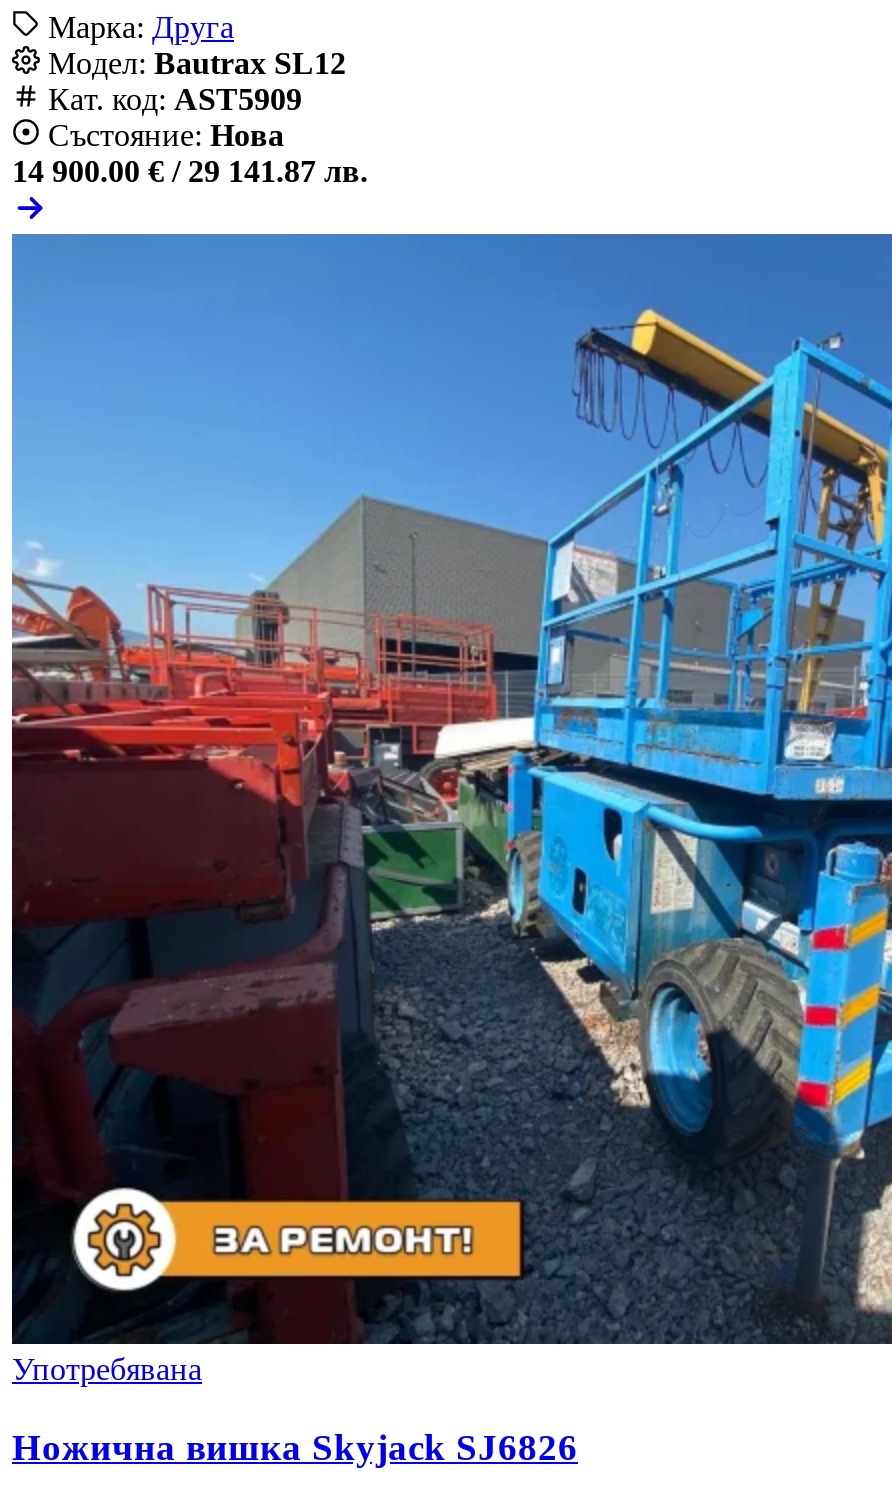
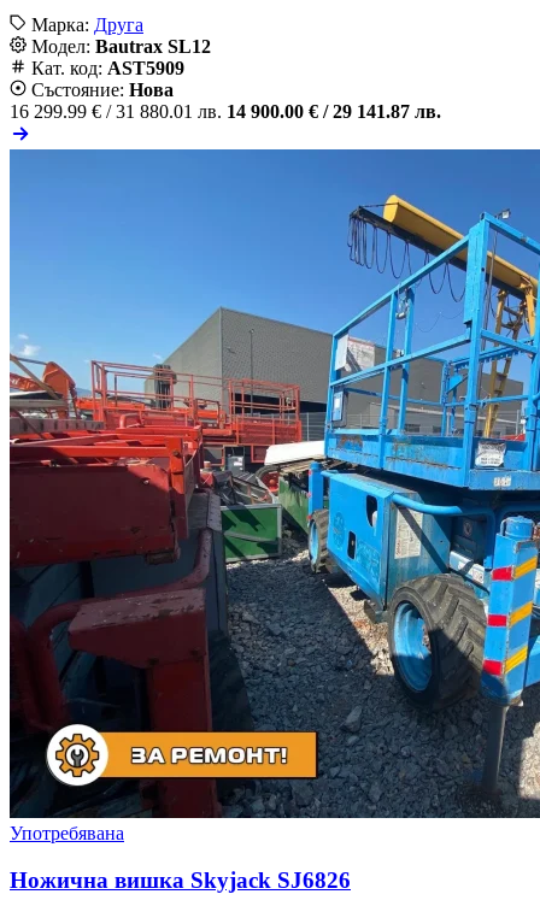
[12,154,368,188] 14 900.00 € / 29 141.87 лв. -> [10,101,441,122] 16 299.99 € / 31 880.01 лв. 14 900.00 € / 29 141.87 лв.

